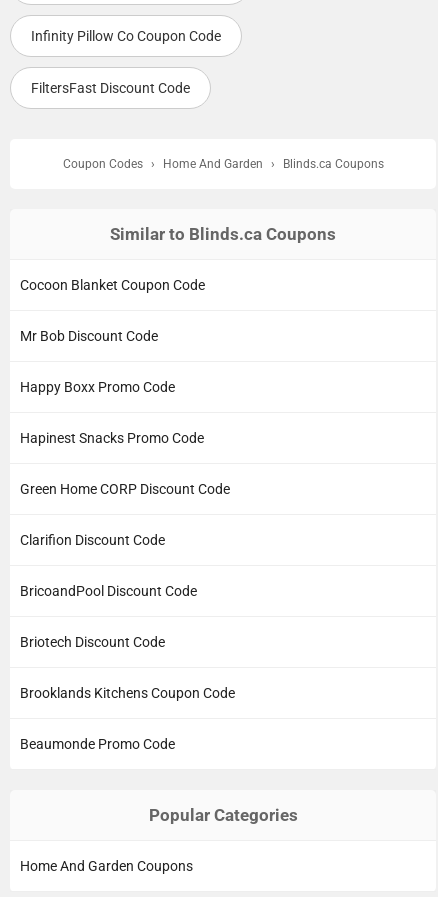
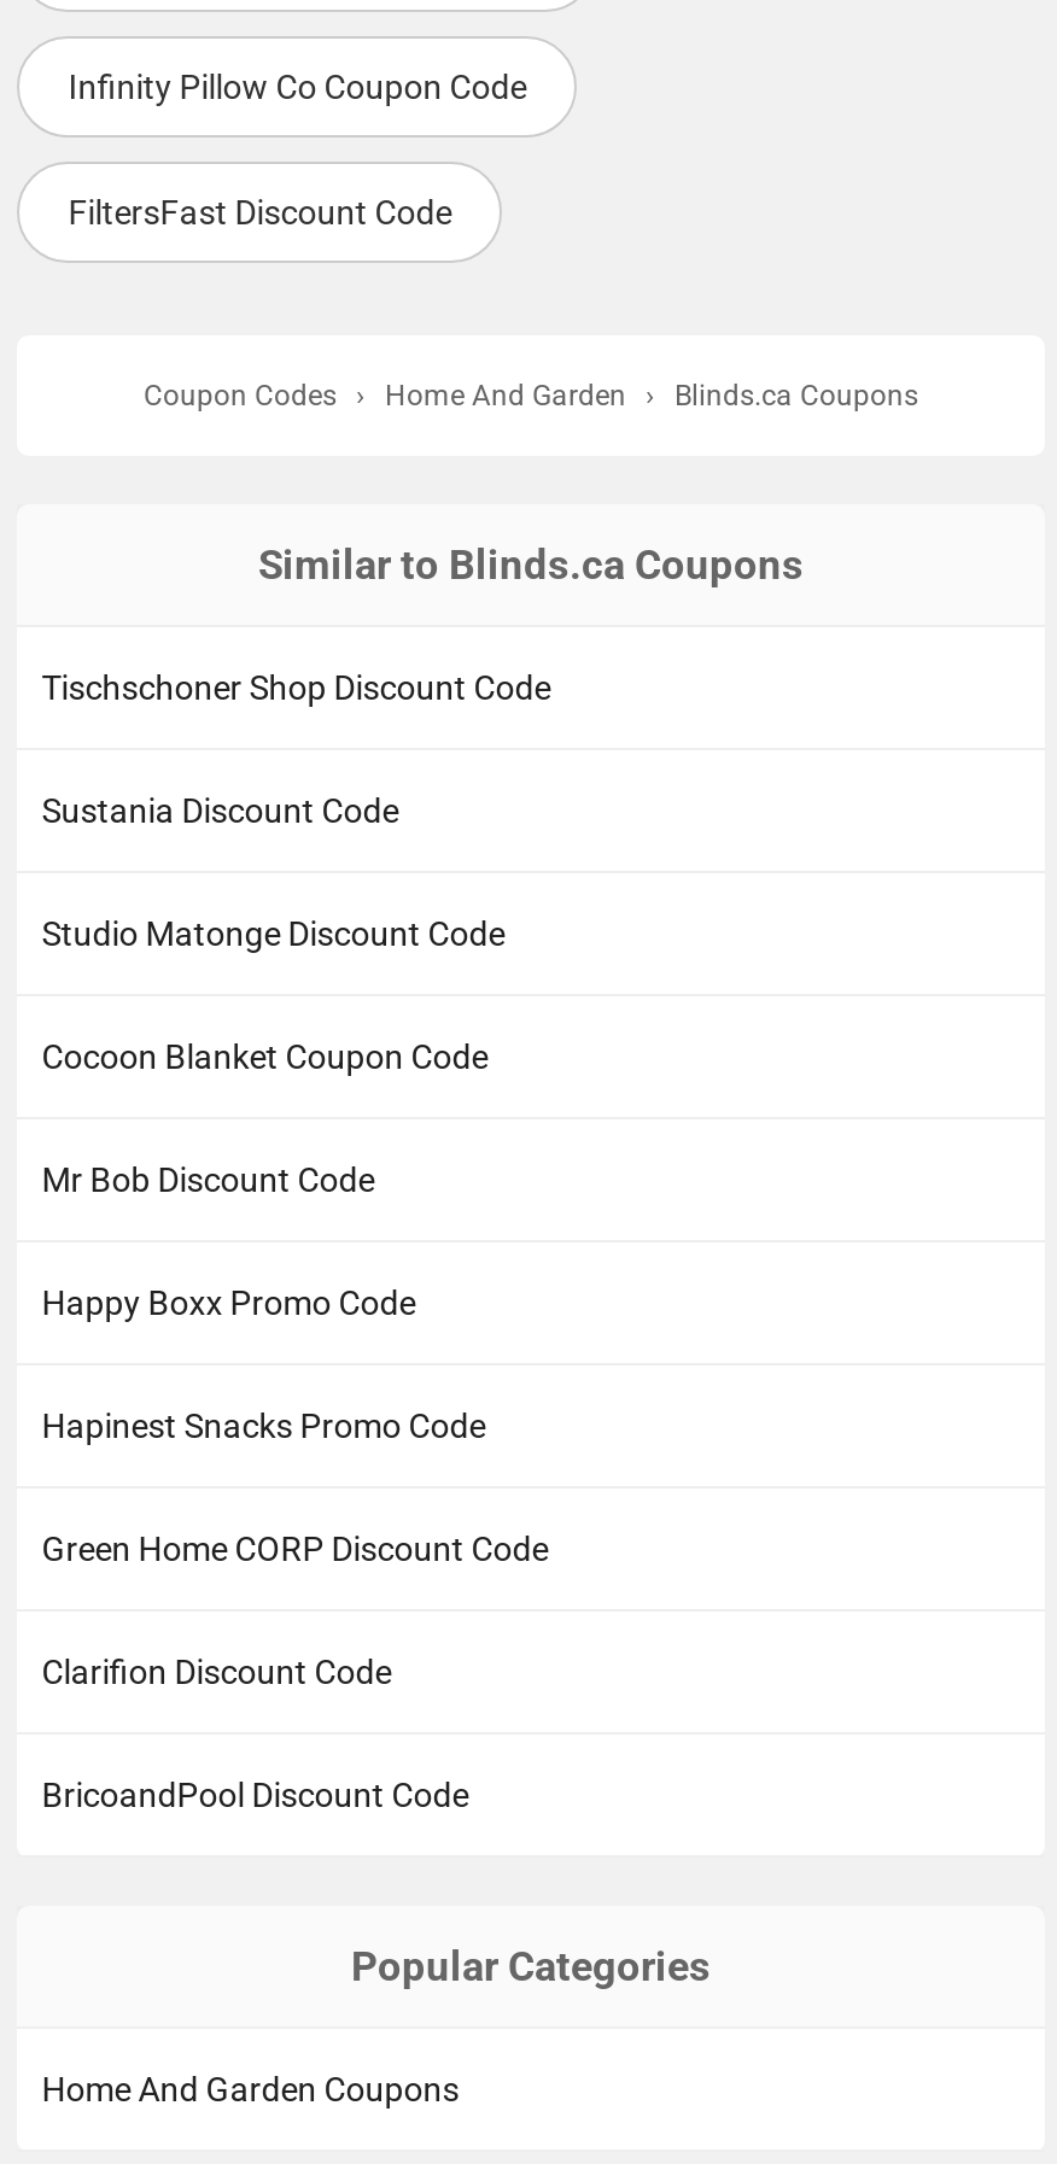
none -> [42,668,551,953] Tischschoner Shop Discount Code | Sustania Discount Code | Studio Matonge Discount Code
moved [20,277,230,599] -> [42,1038,548,1814]: Cocoon Blanket Coupon Code | Mr Bob Discount Code | Happy Boxx Promo Code | Hapinest Snacks Promo Code | Green Home CORP Discount Code | Clarifion Discount Code | BricoandPool Discount Code
[20,634,235,752] Briotech Discount Code | Brooklands Kitchens Coupon Code | Beaumonde Promo Code -> none

